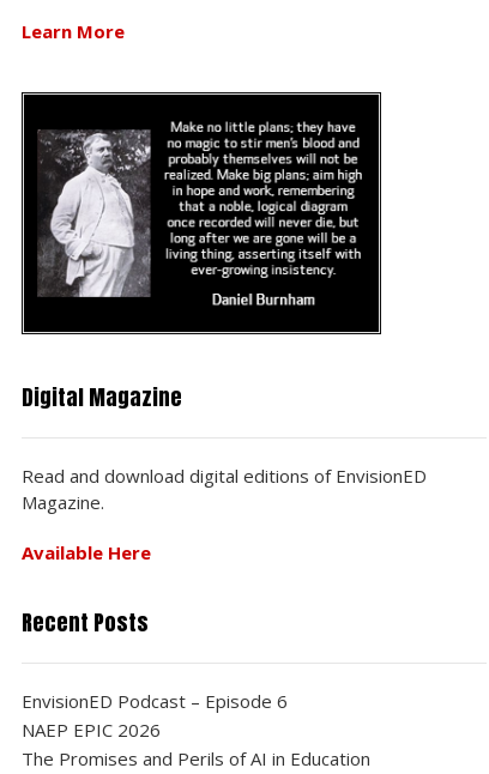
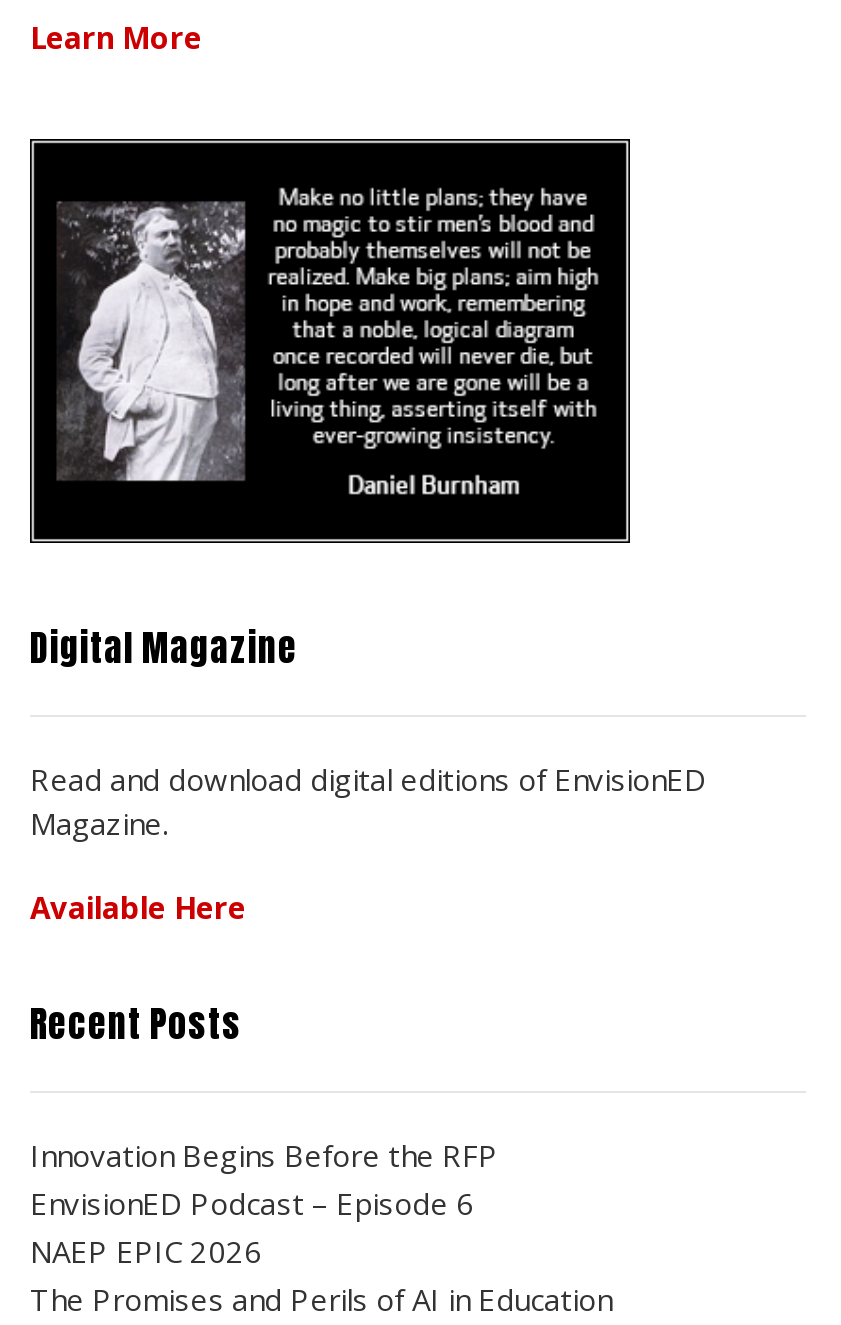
none -> [30,1135,498,1175] Innovation Begins Before the RFP

